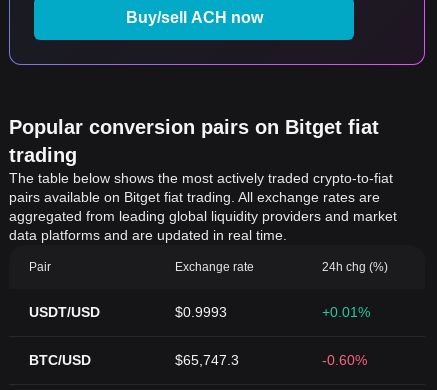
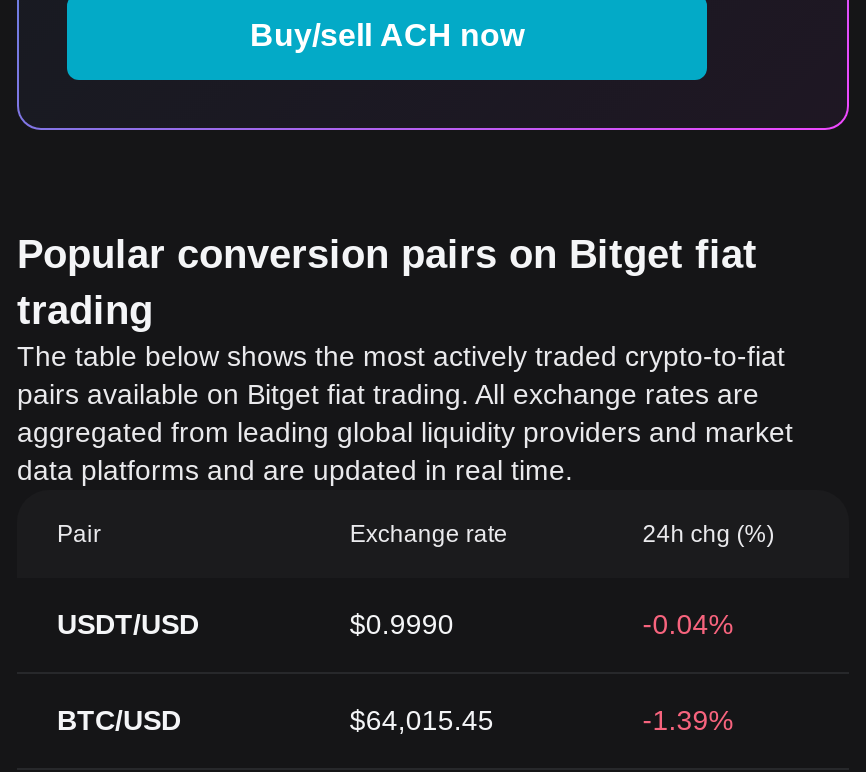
[175,304,227,320] $0.9993 -> [350,608,454,640] $0.9990
[322,304,370,320] +0.01% -> [643,608,733,640] -0.04%
[175,352,239,368] $65,747.3 -> [350,704,494,736] $64,015.45
[322,352,367,368] -0.60% -> [643,704,733,736] -1.39%

